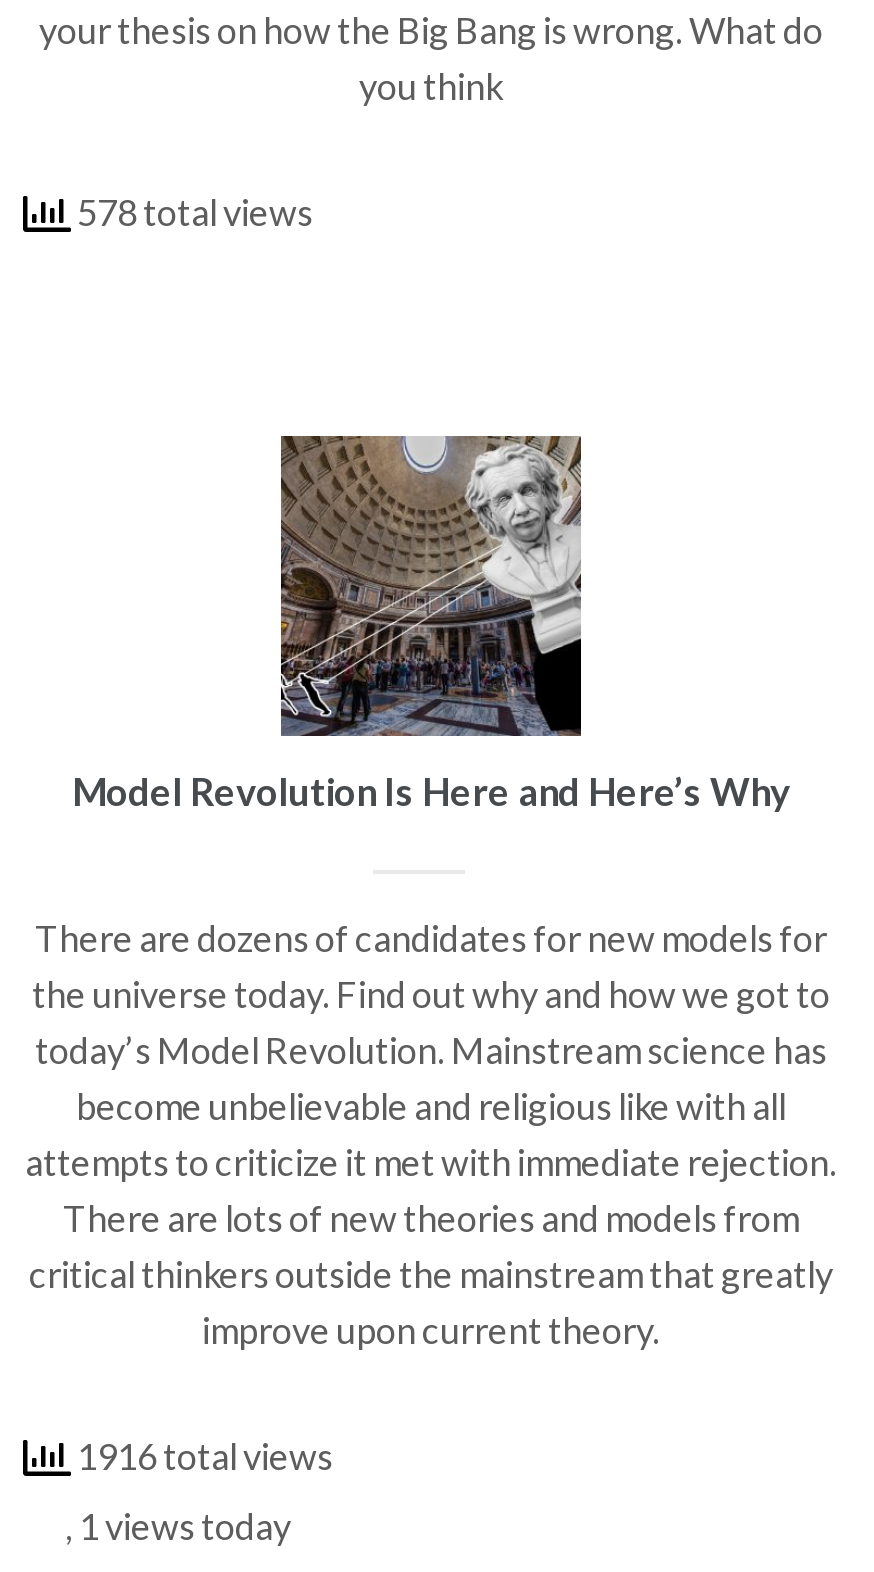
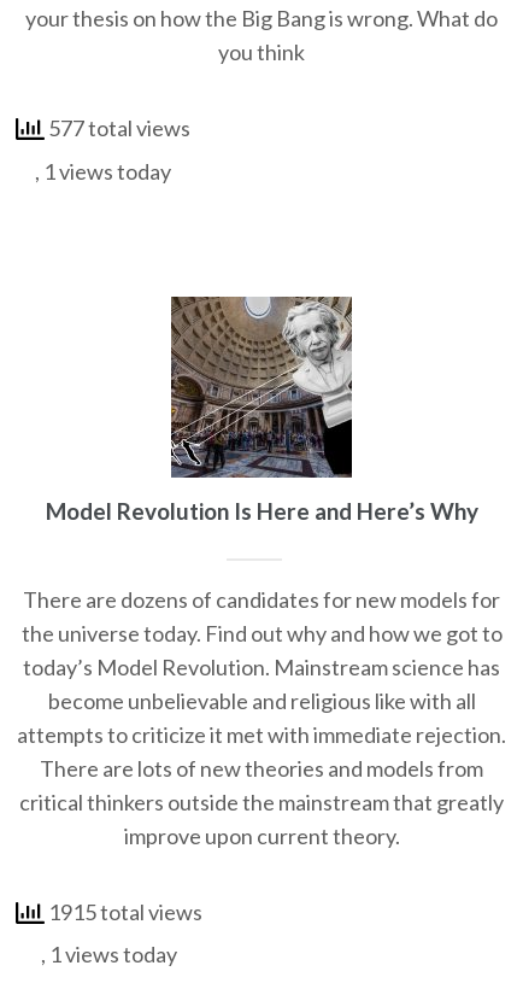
[71,190,313,234] 578 total views -> [35,115,190,184] 577 total views | , 1 views today
[71,1433,333,1477] 1916 total views -> [45,898,202,925] 1915 total views

